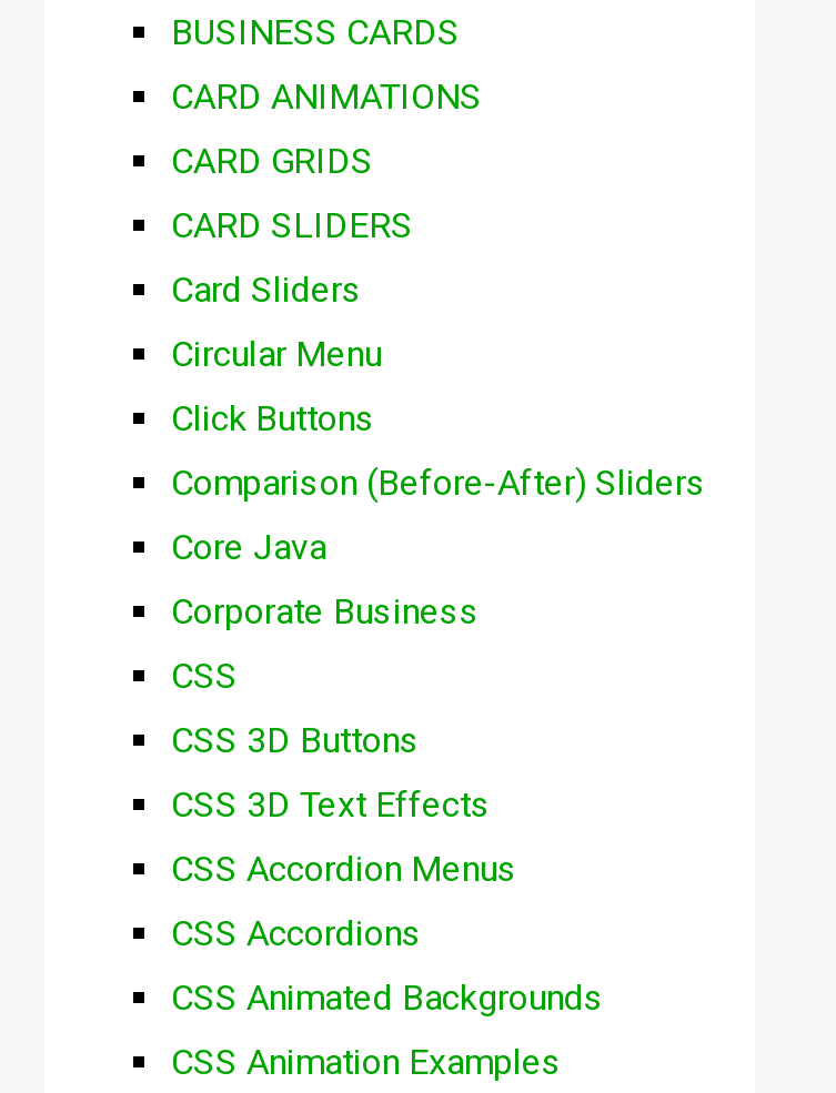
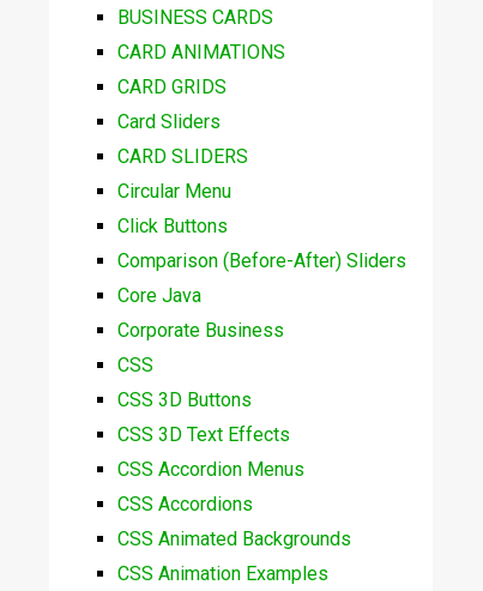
moved [171,204,413,246] -> [117,145,248,167]: CARD SLIDERS
moved [171,268,362,310] -> [117,110,221,133]: Card Sliders

